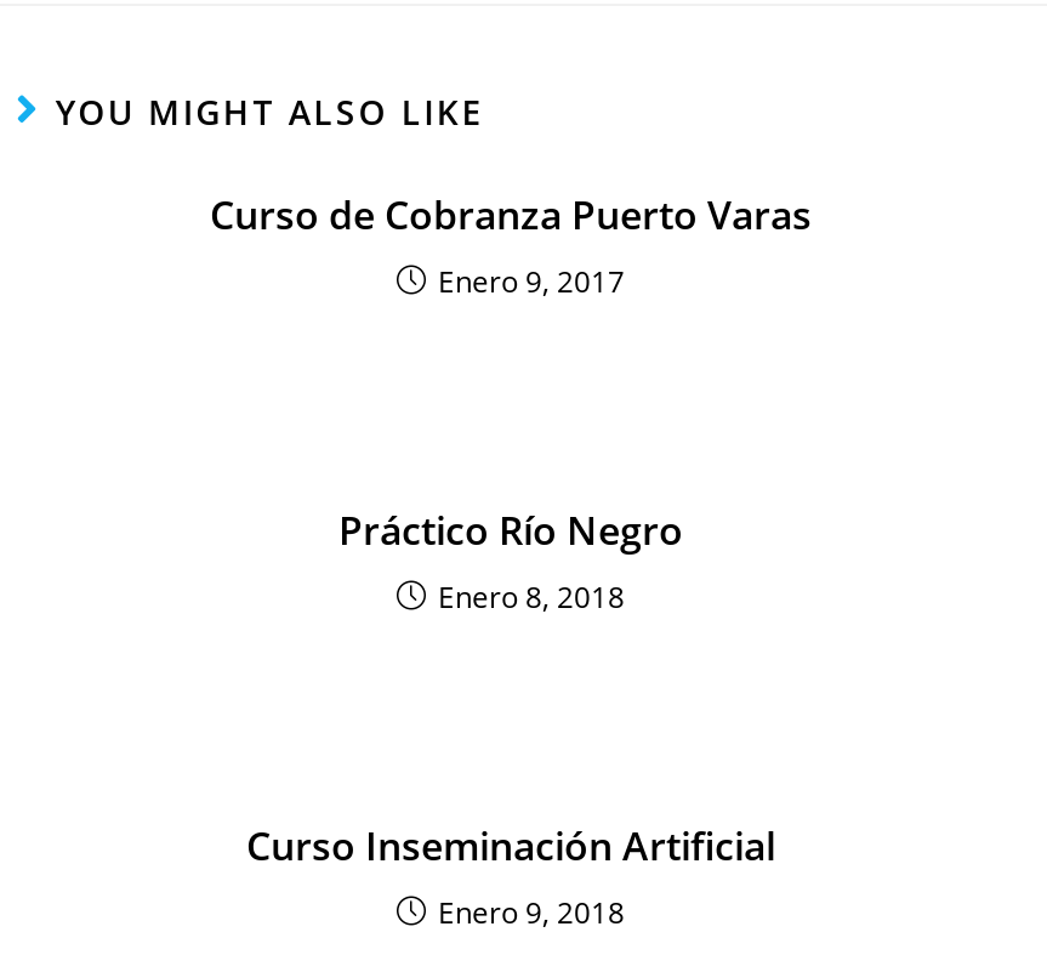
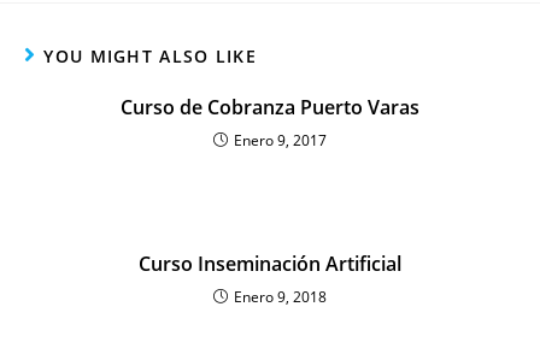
[338,504,683,618] Práctico Río Negro | Enero 8, 2018 -> none

